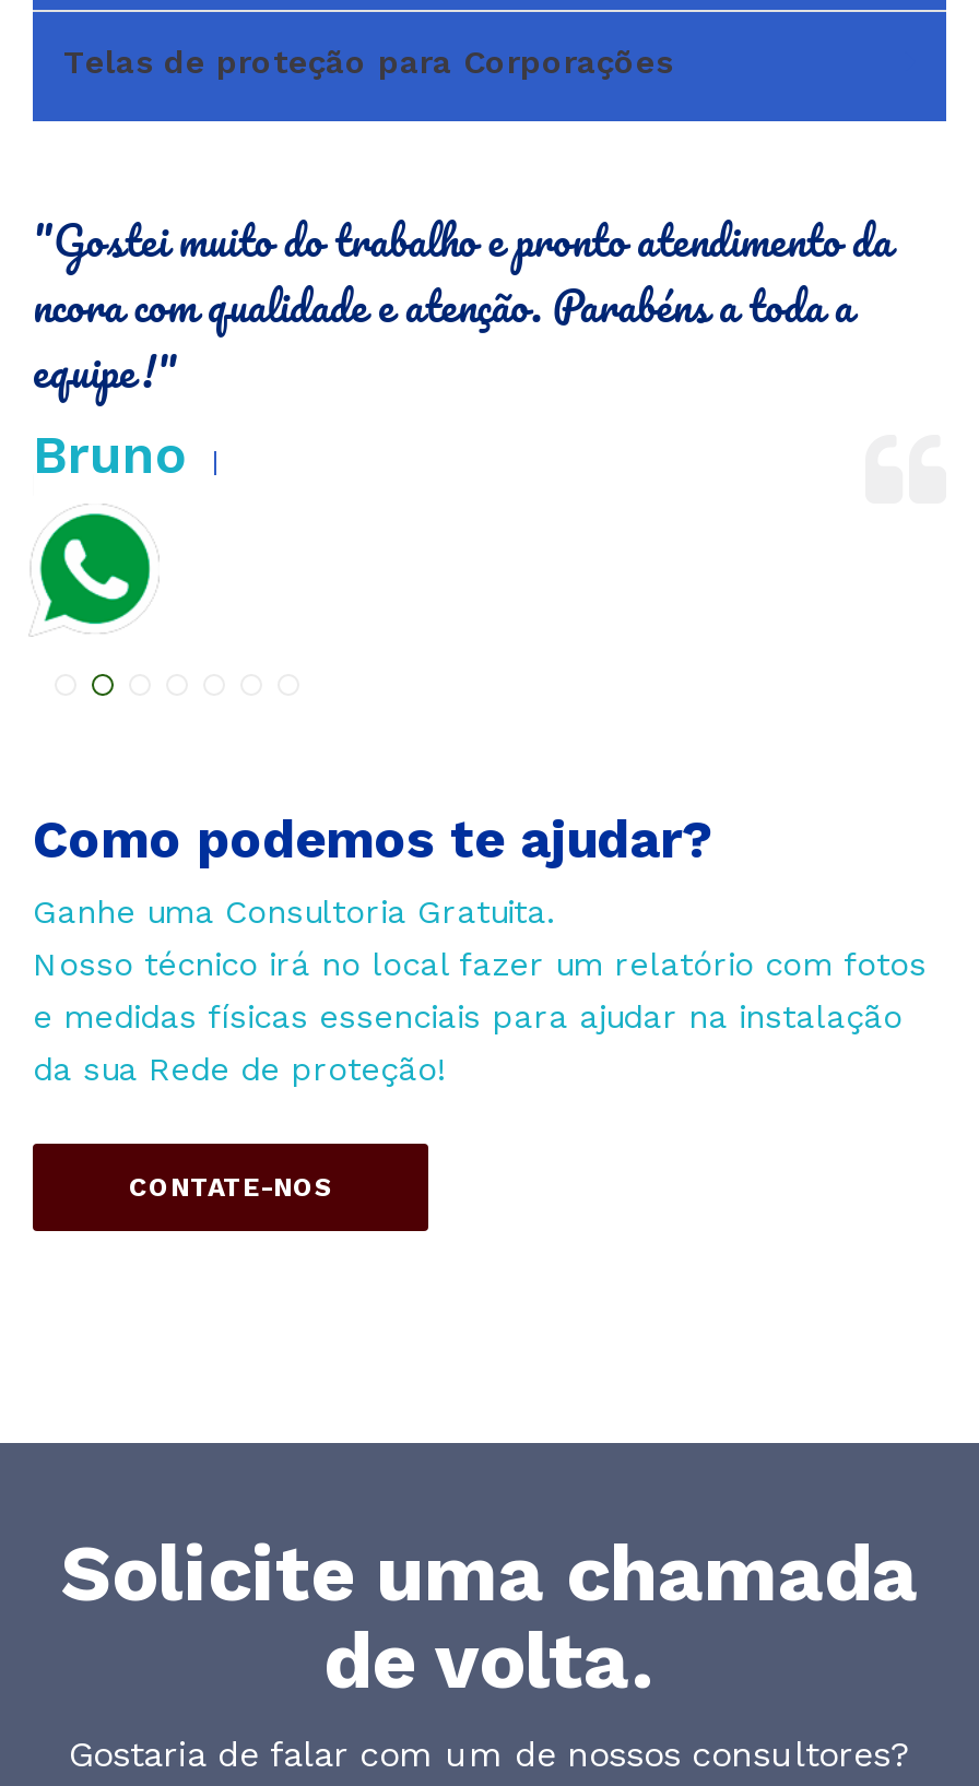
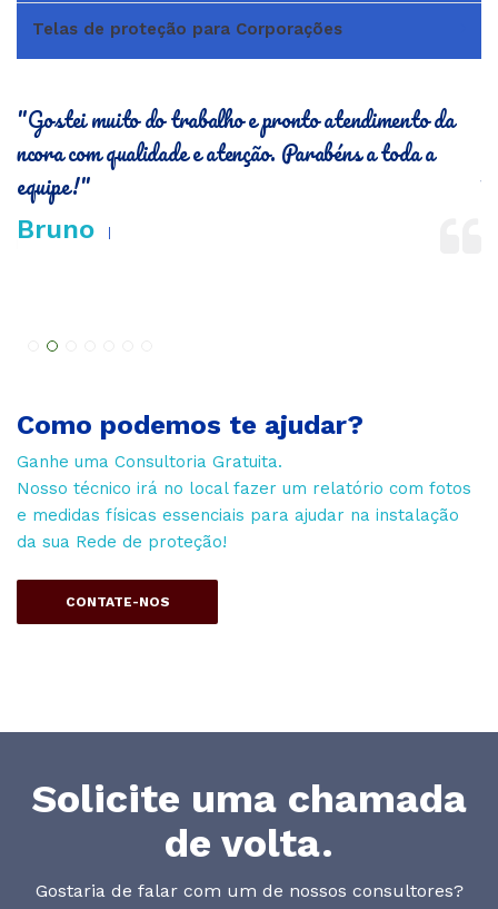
[37,510,153,626] [image] -> none

